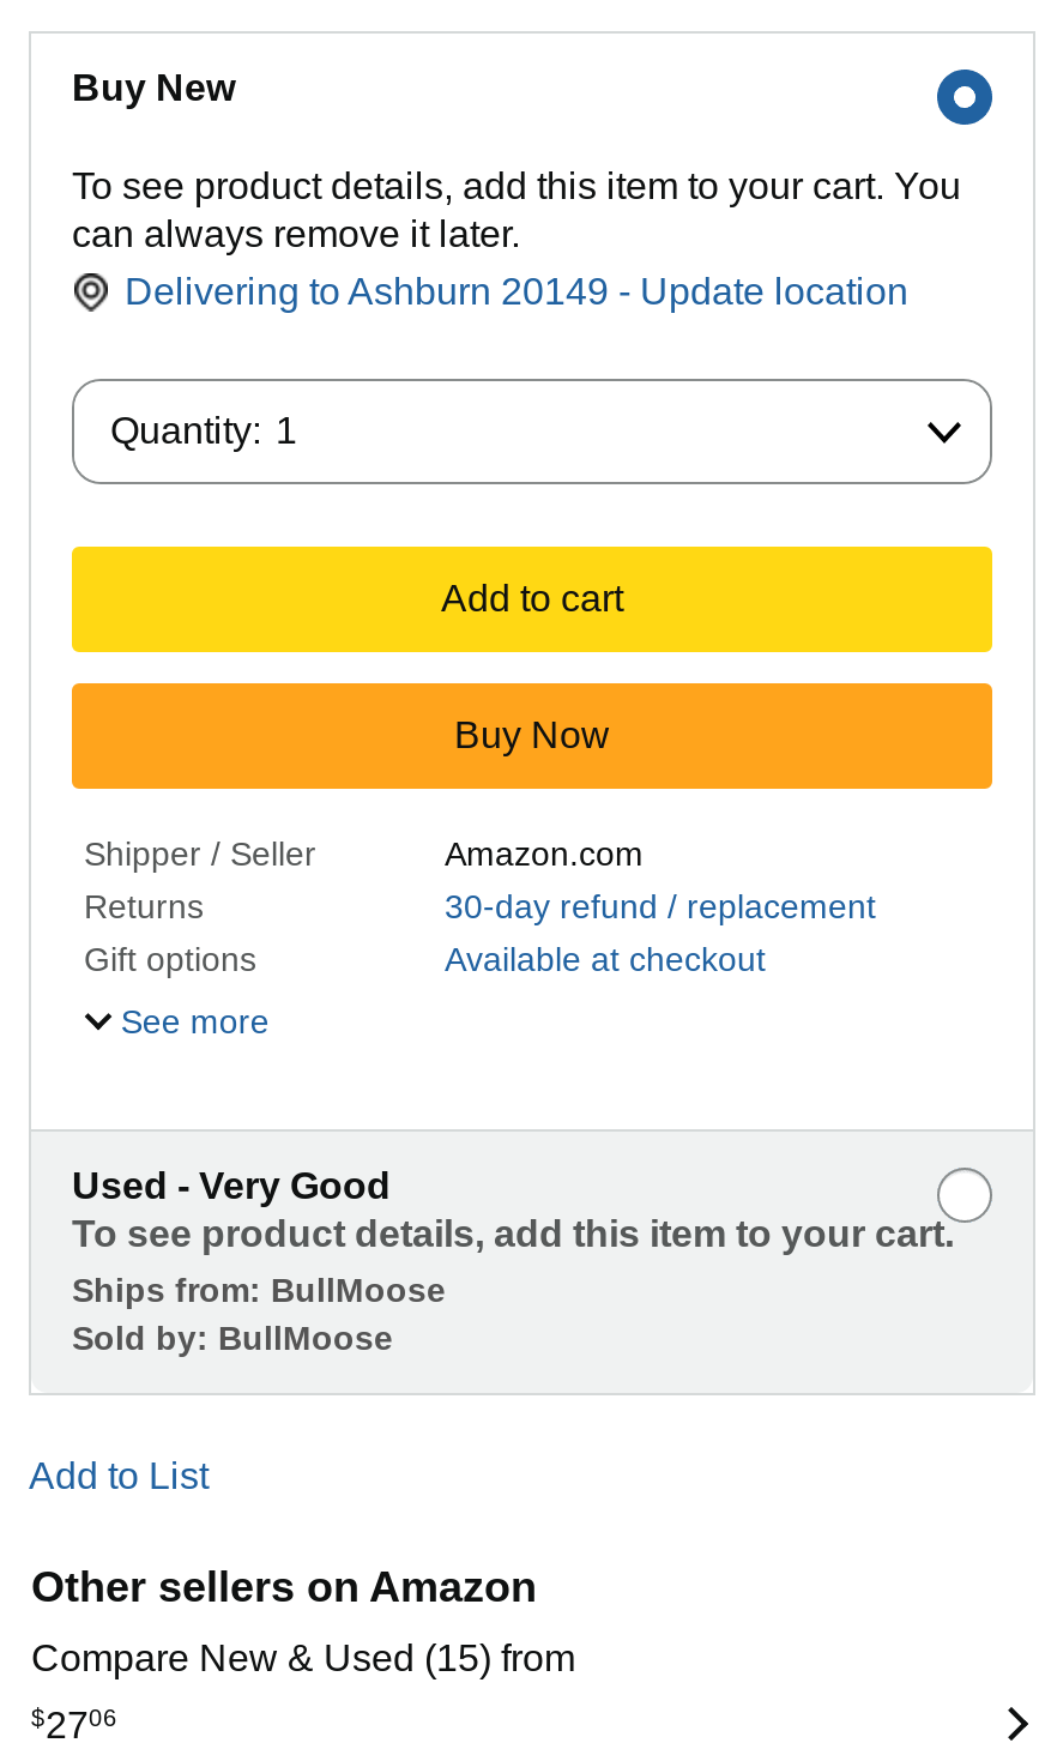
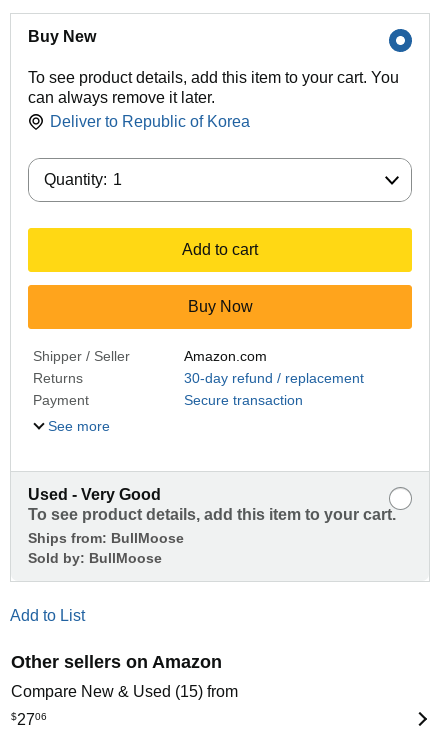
[125,271,908,312] Delivering to Ashburn 20149 - Update location -> [50,113,250,130] Deliver to Republic of Korea
[84,940,766,978] Gift options | Available at checkout -> [33,392,302,408] Payment | Secure transaction

